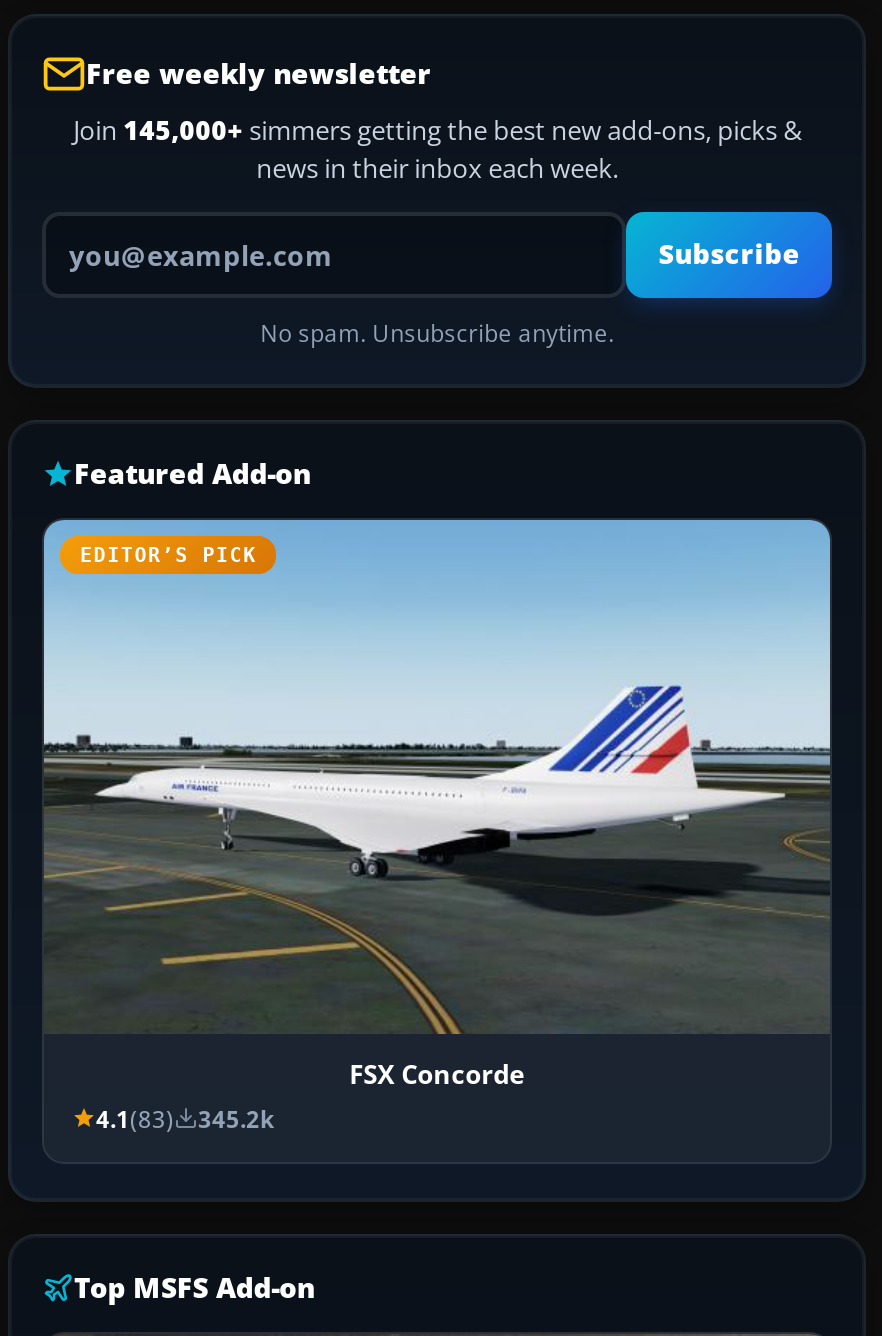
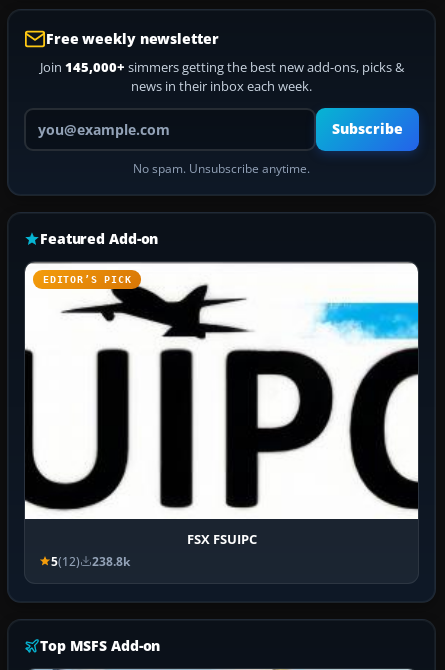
[42,520,832,1133] [image] | FSX Concorde | 4.1(83) | 345.2k -> [24,262,419,569] [image] | FSX FSUIPC | 5(12) | 238.8k

